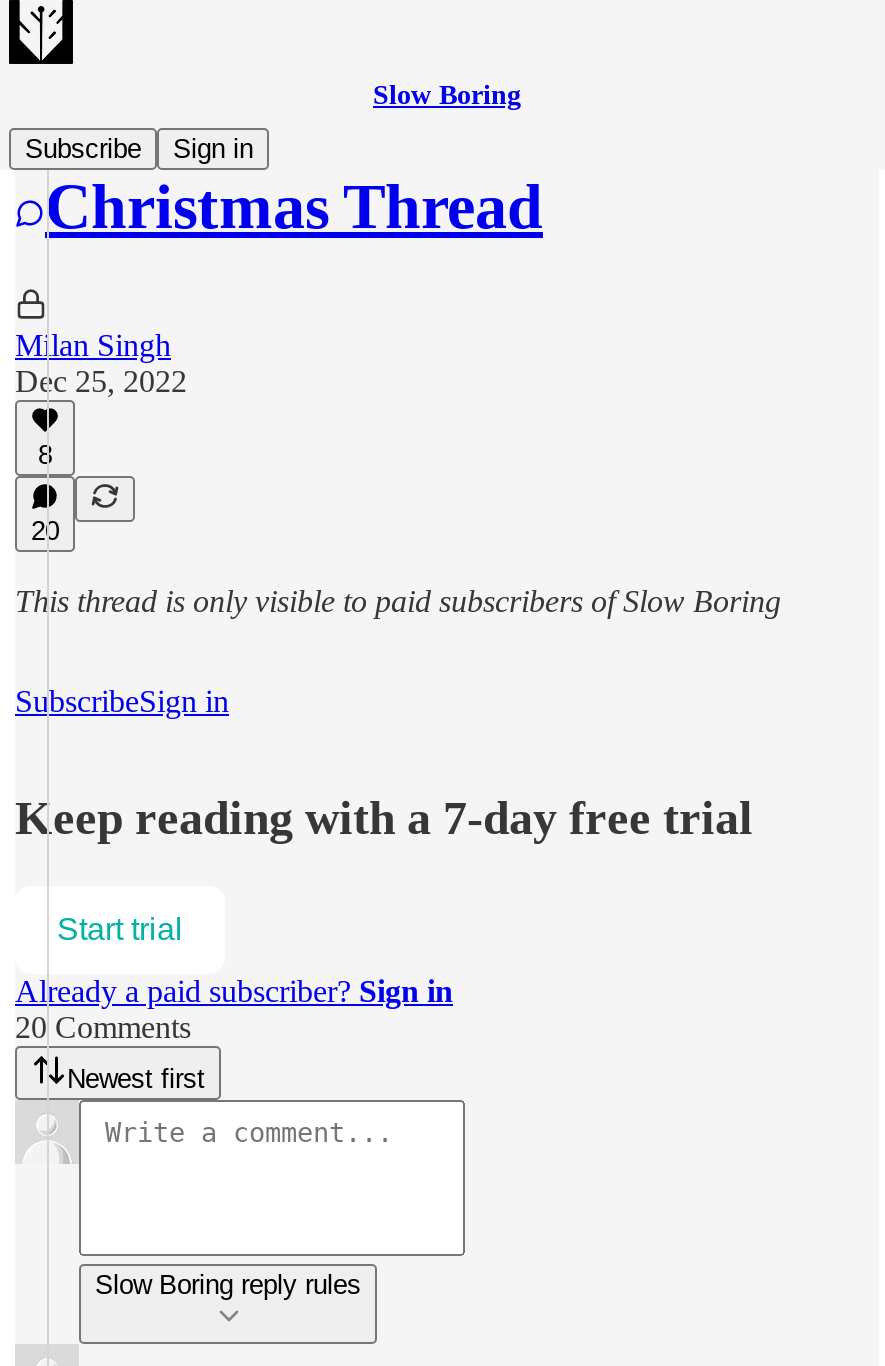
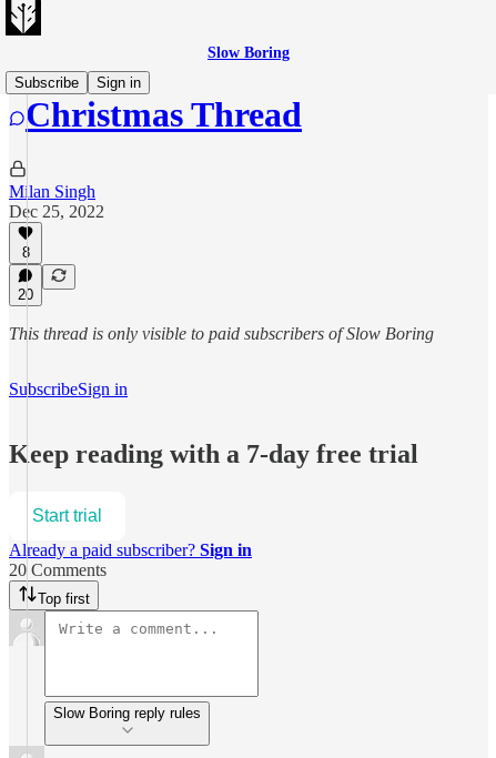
[67,1064,205,1094] Newest first -> [38,590,90,607] Top first

